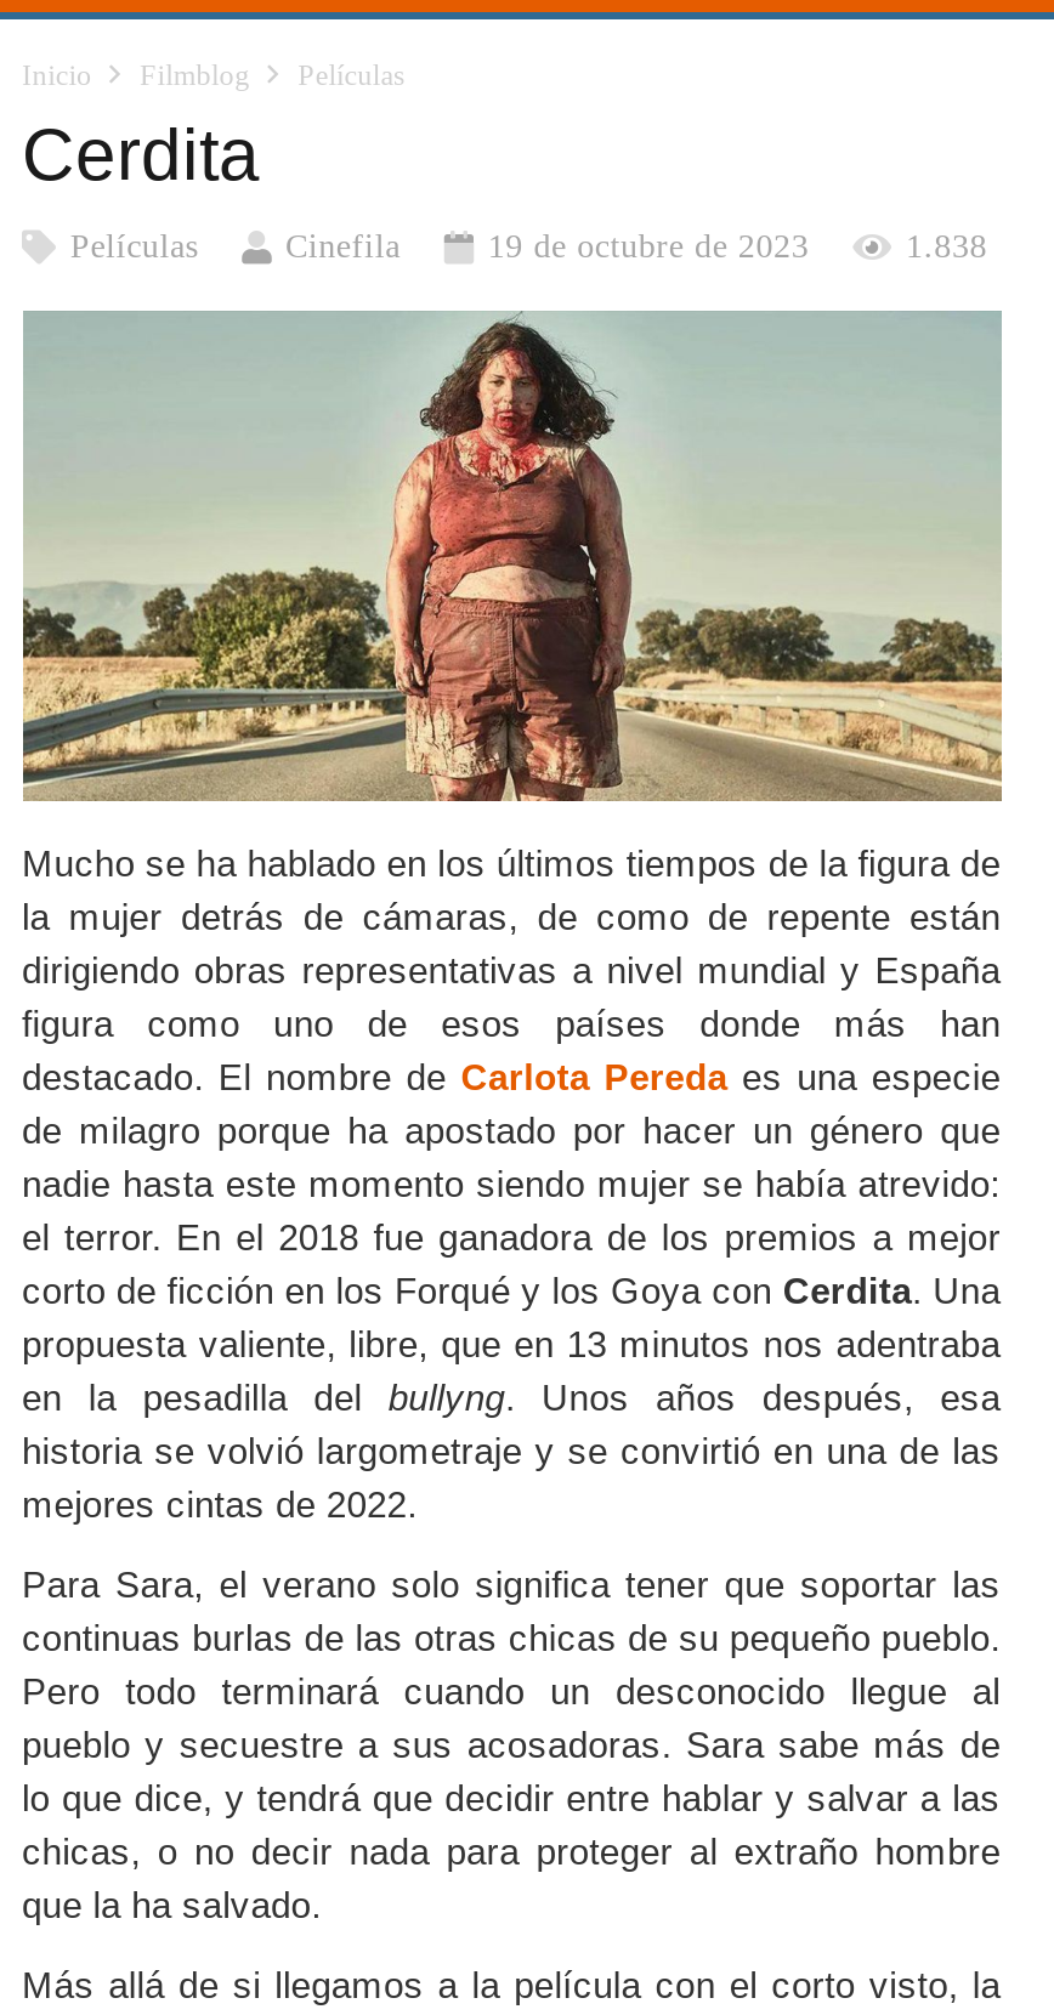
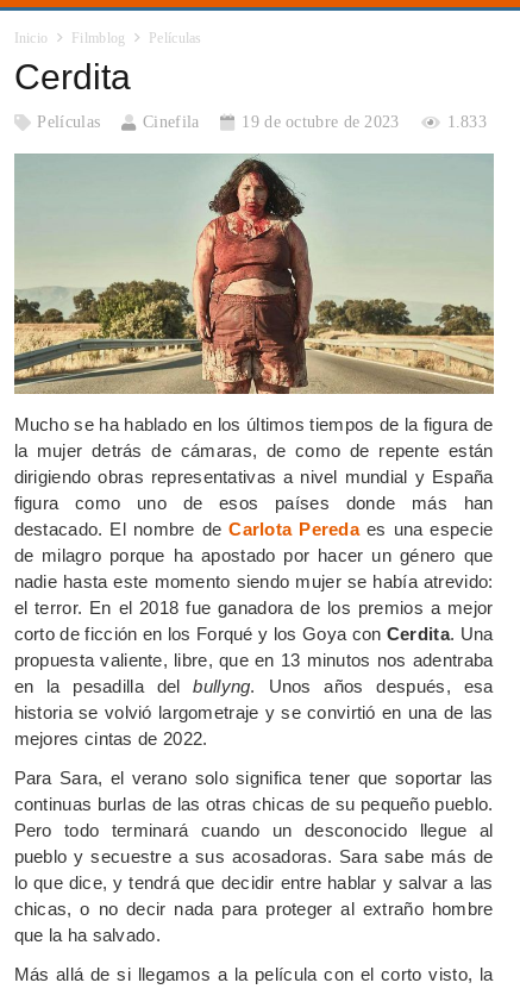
[906,227,987,263] 1.838 -> [447,112,487,130] 1.833

